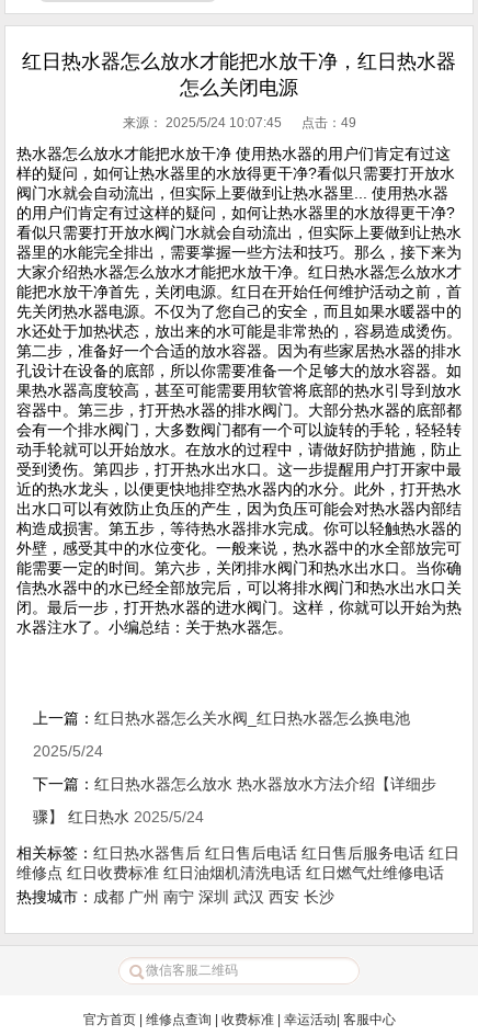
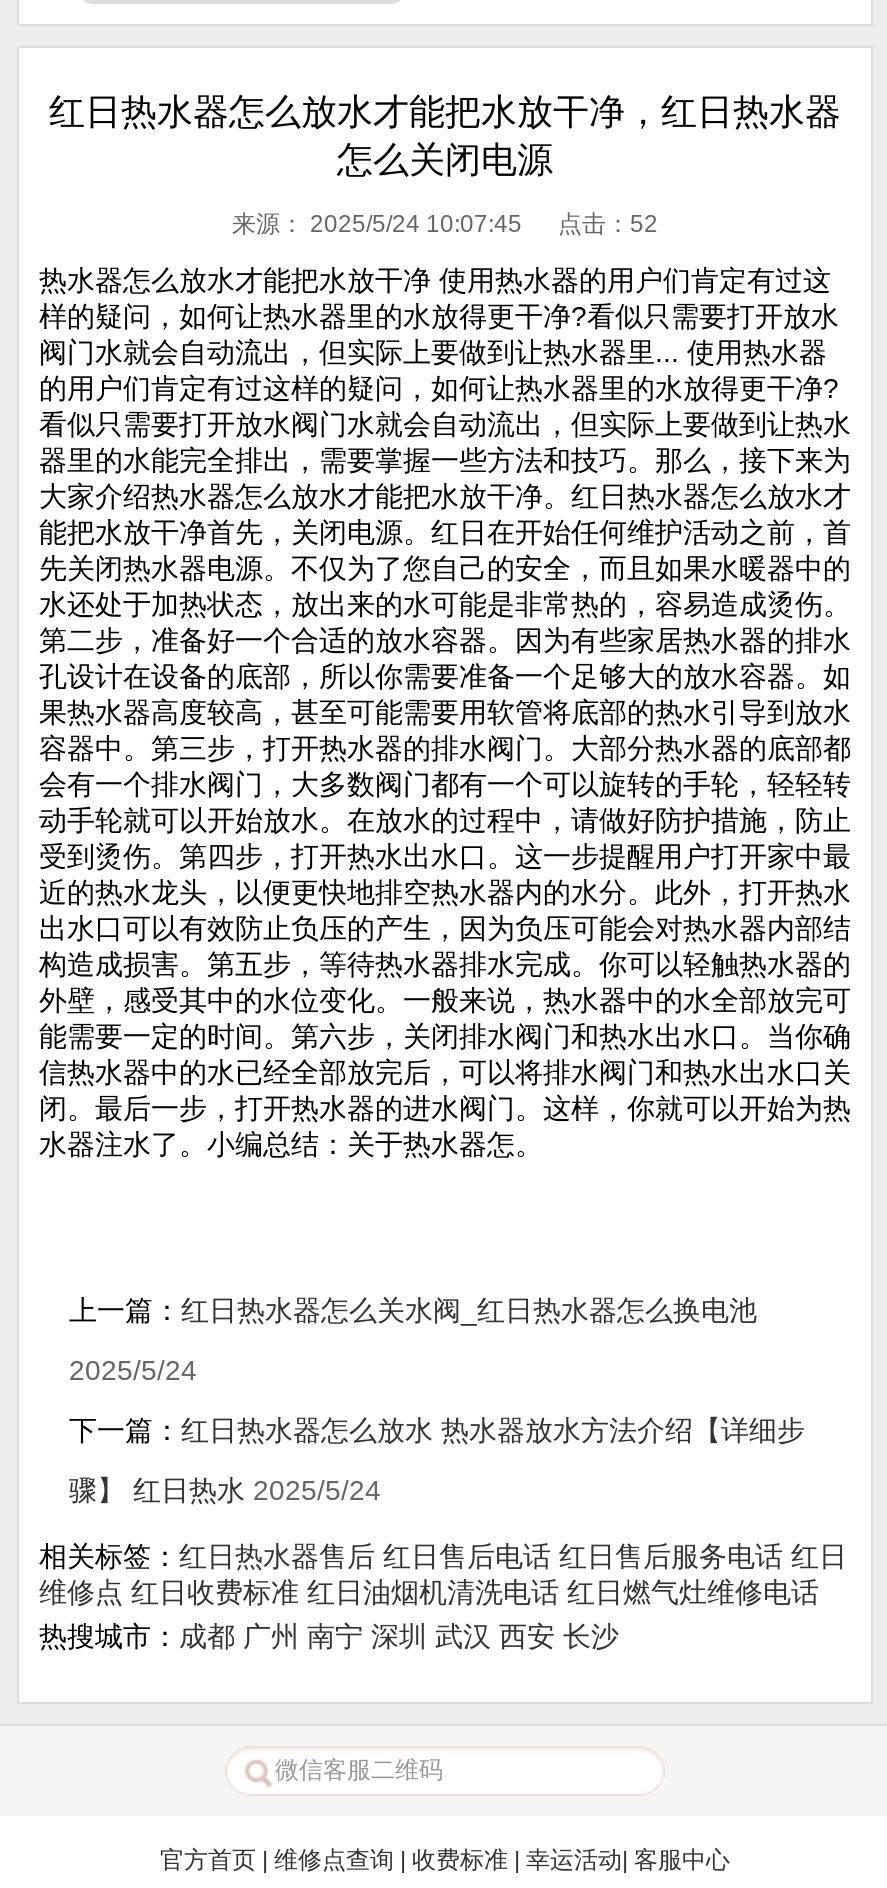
[122,115,356,130] 来源：2025/5/24 10:07:45 点击：49 -> [232,210,658,238] 来源：2025/5/24 10:07:45 点击：52

